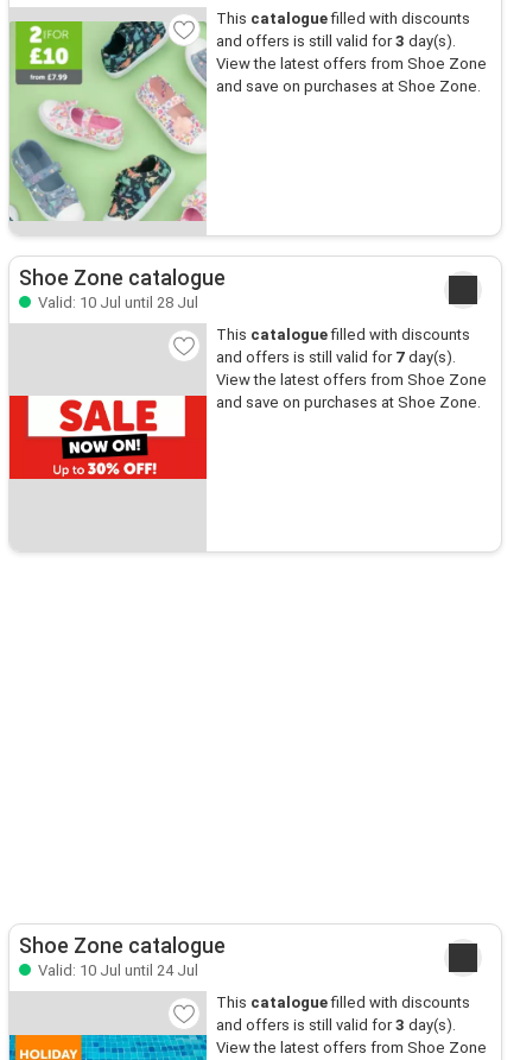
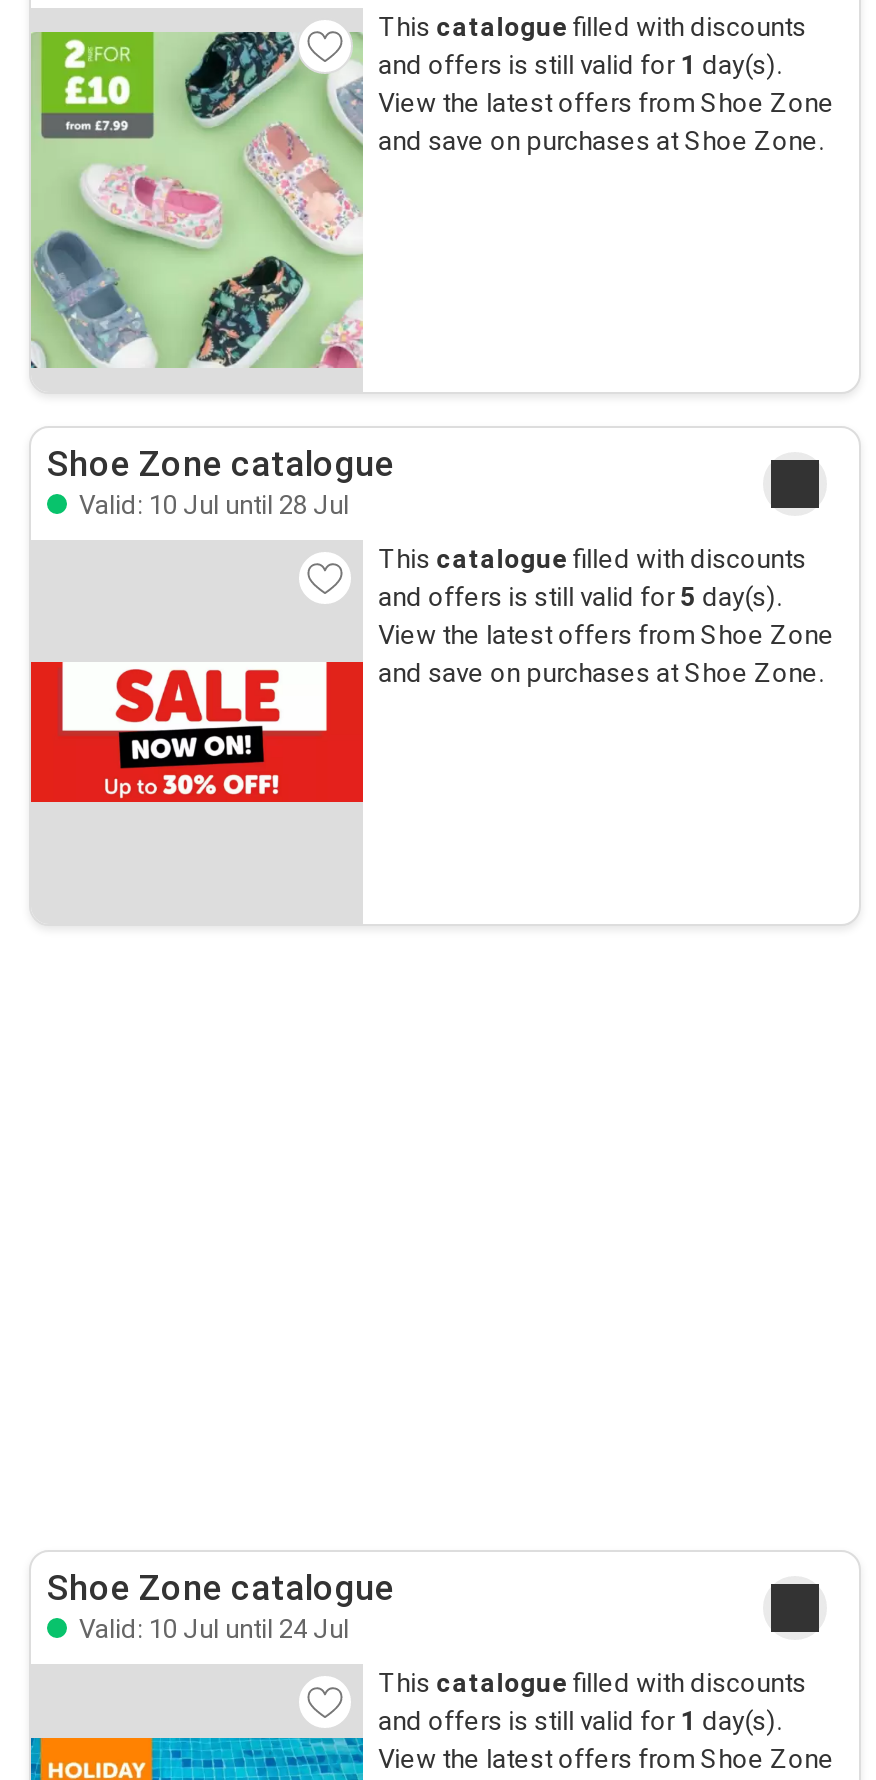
[216,32,455,50] and offers is still valid for 3 day(s). -> [378,50,782,80] and offers is still valid for 1 day(s).
[216,348,455,366] and offers is still valid for 7 day(s). -> [378,582,782,612] and offers is still valid for 5 day(s).
[216,1016,455,1034] and offers is still valid for 3 day(s). -> [378,1706,782,1736] and offers is still valid for 1 day(s).

